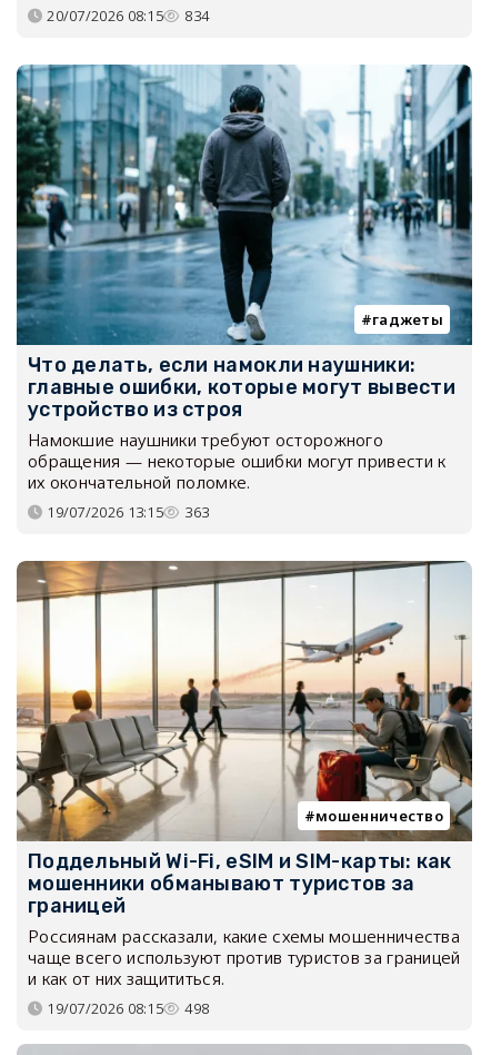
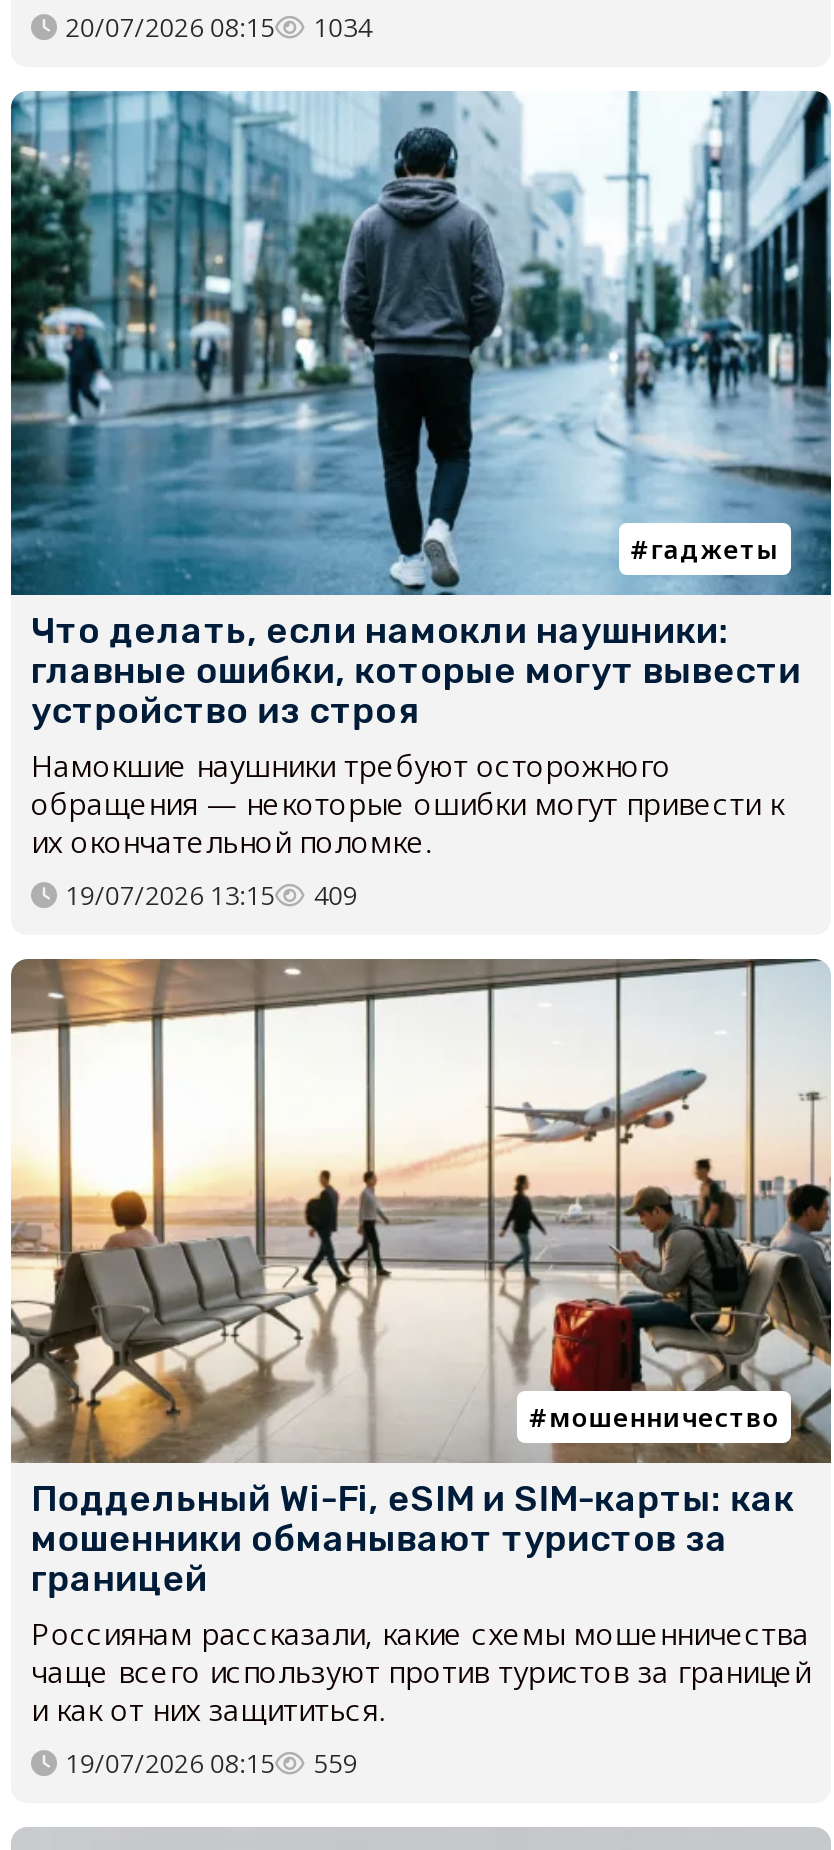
[47,5,209,25] 20/07/2026 08:15 834 -> [66,9,372,45] 20/07/2026 08:15 1034
[47,502,209,522] 19/07/2026 13:15 363 -> [66,877,358,913] 19/07/2026 13:15 409
[47,998,209,1018] 19/07/2026 08:15 498 -> [66,1745,358,1781] 19/07/2026 08:15 559

